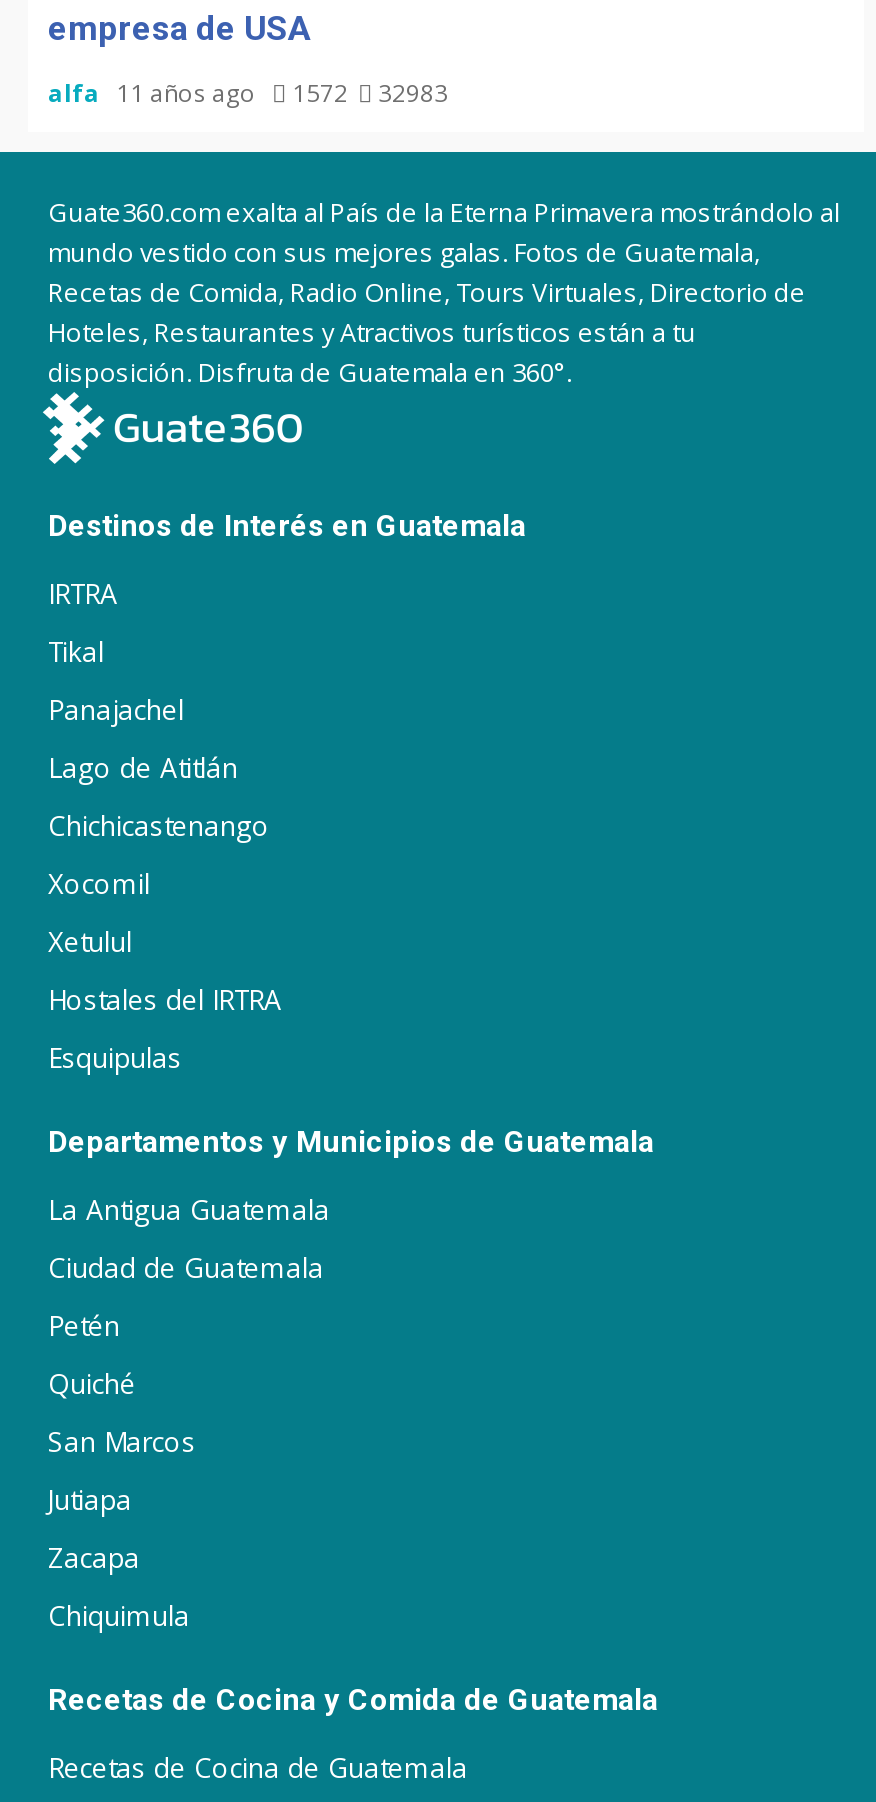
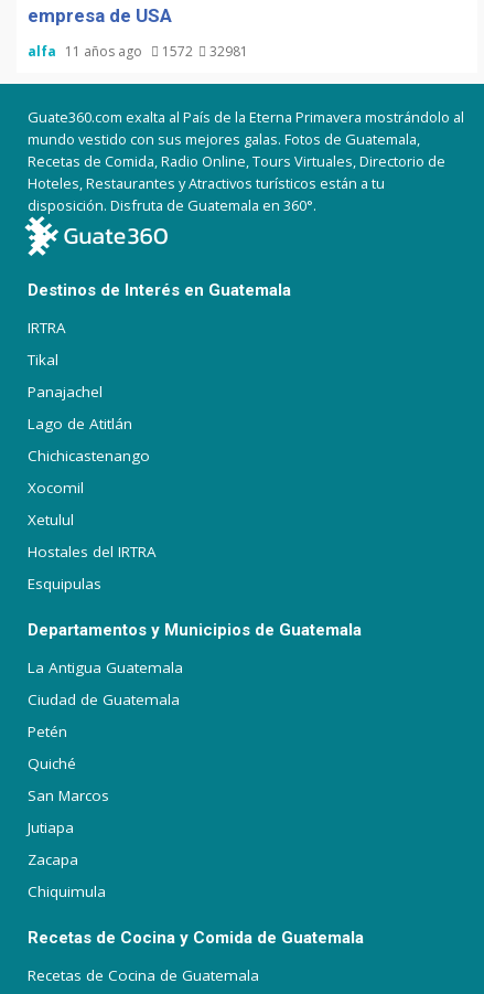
[48,76,448,110] alfa 11 años ago 1572 32983 -> [28,42,248,61] alfa 11 años ago 1572 32981

